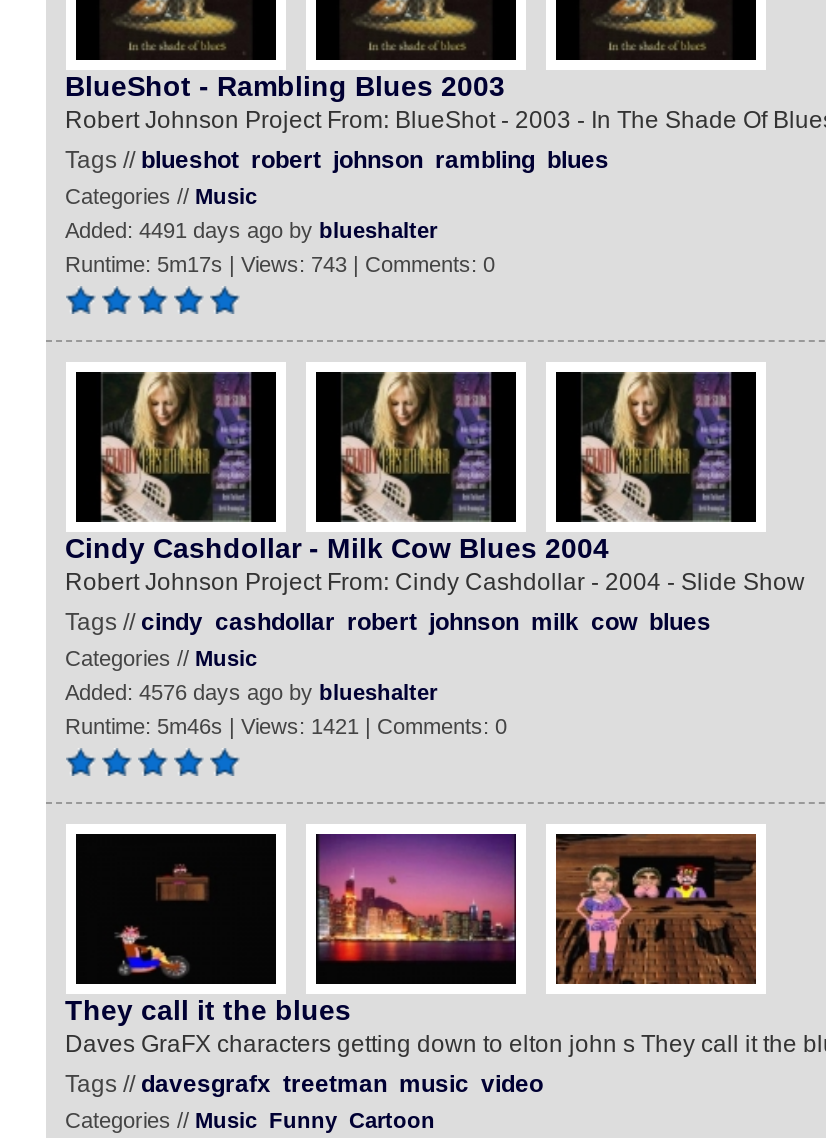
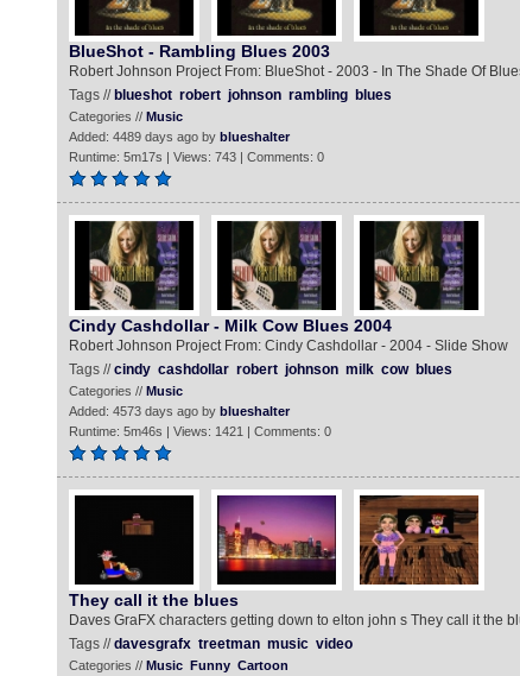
[65,218,437,242] Added: 4491 days ago by blueshalter -> [68,129,289,144] Added: 4489 days ago by blueshalter
[65,680,437,704] Added: 4576 days ago by blueshalter -> [68,404,289,418] Added: 4573 days ago by blueshalter

